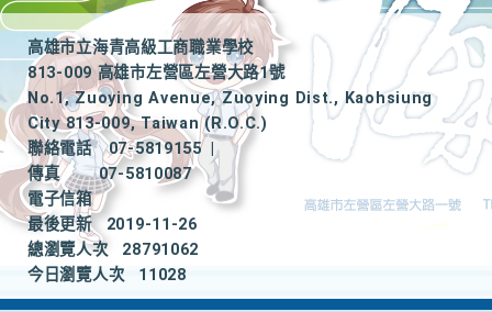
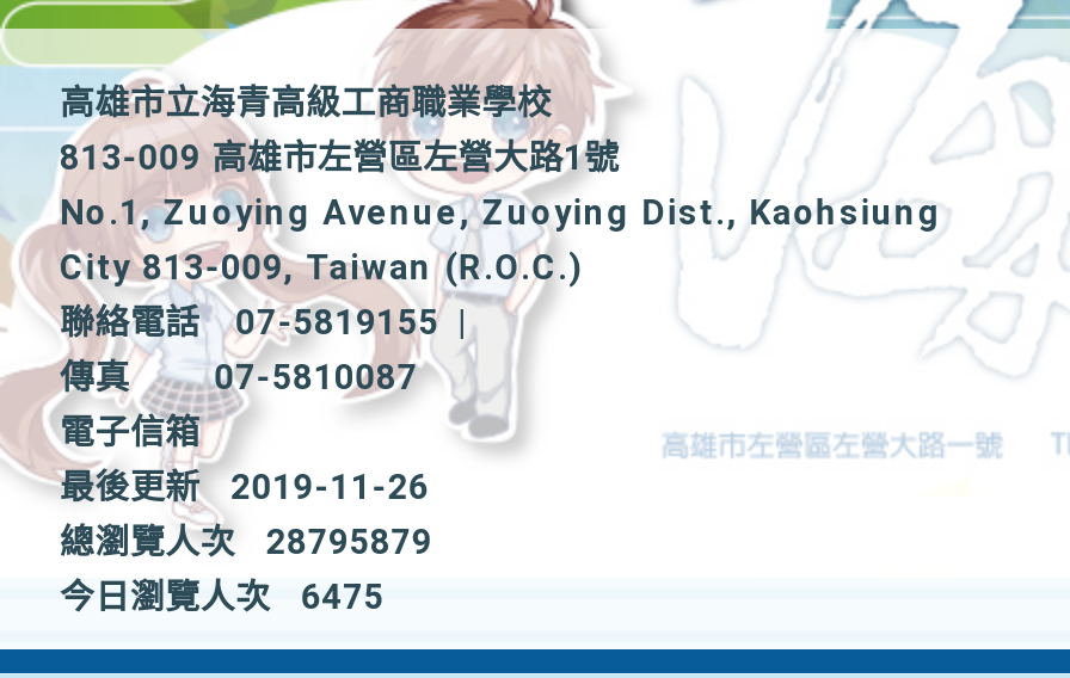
[27,241,199,259] 總瀏覽人次 28791062 -> [60,523,433,563] 總瀏覽人次 28795879
[27,266,186,285] 今日瀏覽人次 11028 -> [60,578,385,618] 今日瀏覽人次 6475

